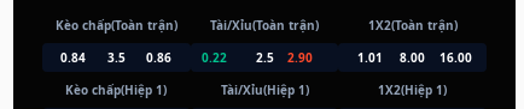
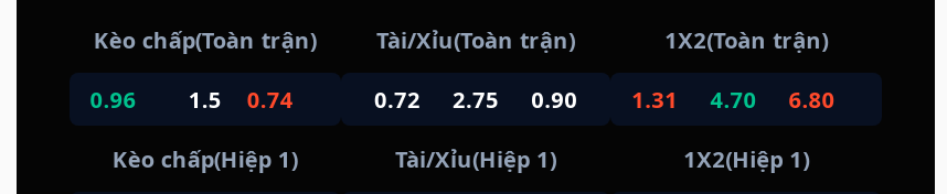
[61,49,86,66] 0.84 -> [90,83,136,114] 0.96
[107,49,125,66] 3.5 -> [188,83,221,114] 1.5
[147,49,172,66] 0.86 -> [247,83,293,114] 0.74
[202,49,227,66] 0.22 -> [374,83,421,114] 0.72
[255,49,273,66] 2.5 -> [453,83,499,114] 2.75
[287,49,313,66] 2.90 -> [531,83,577,114] 0.90
[357,49,382,66] 1.01 -> [632,83,678,114] 1.31
[400,49,425,66] 8.00 -> [710,83,756,114] 4.70
[439,49,472,66] 16.00 -> [789,83,835,114] 6.80

